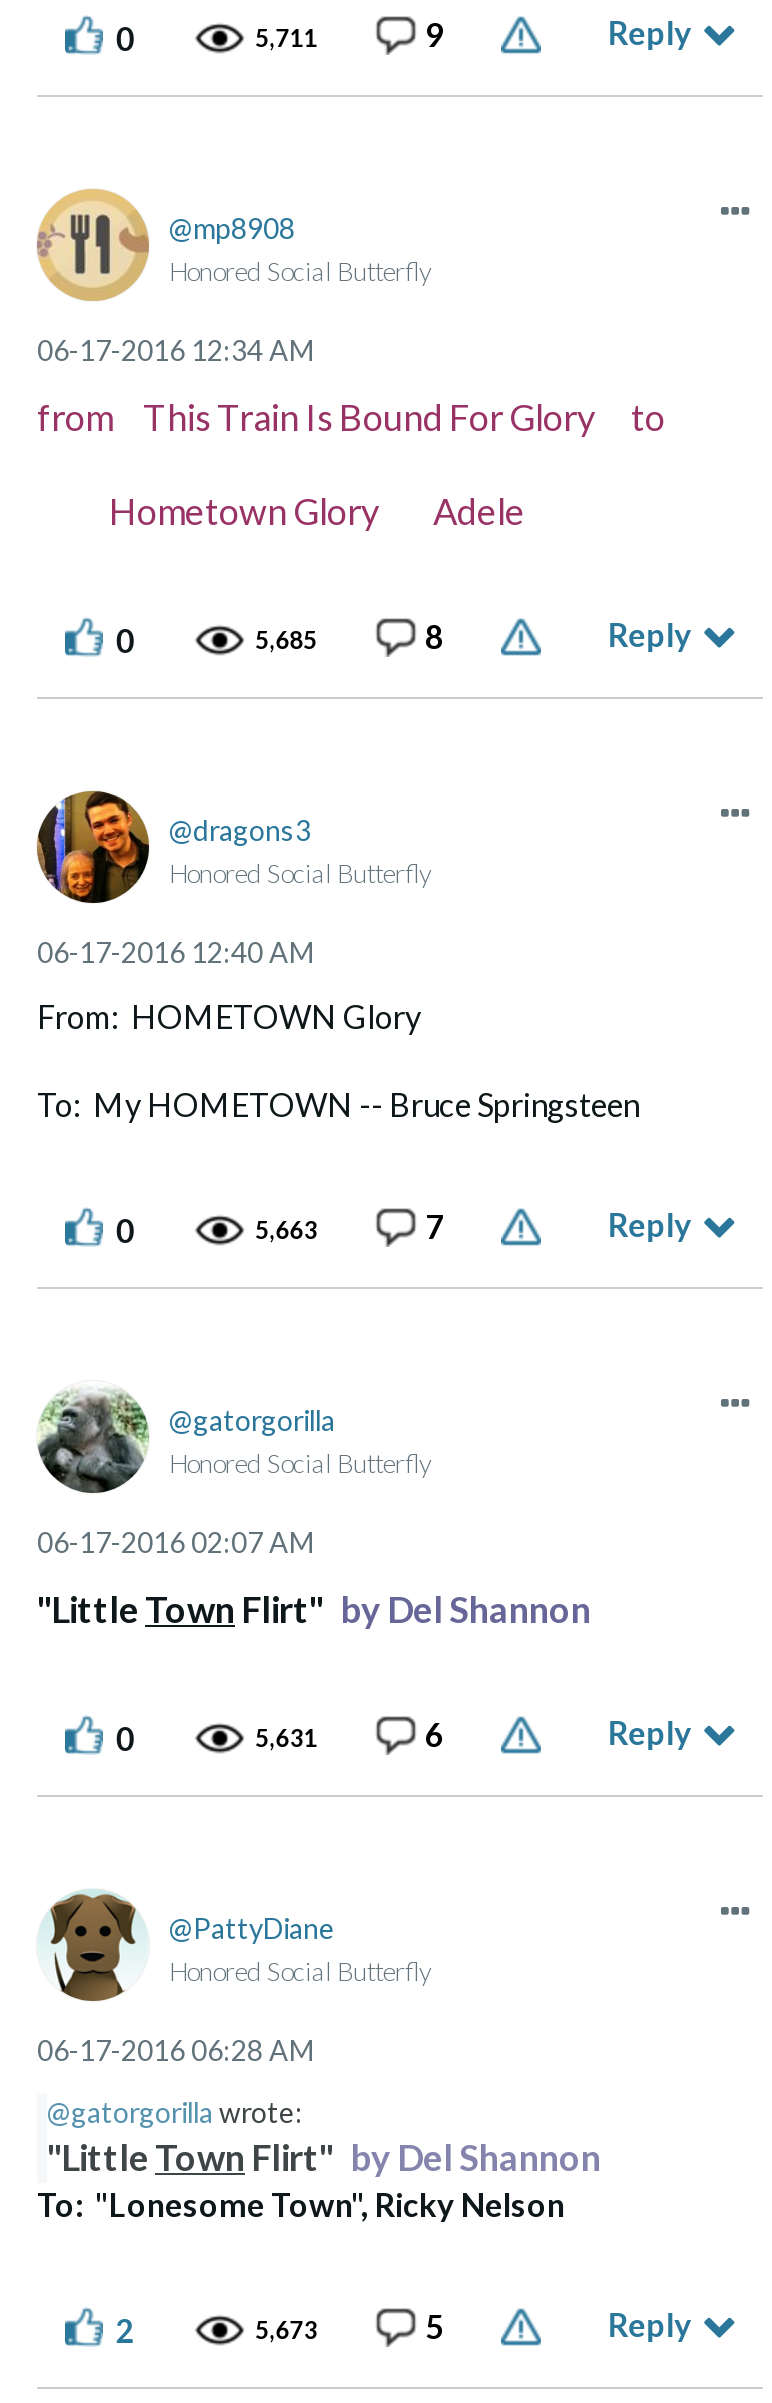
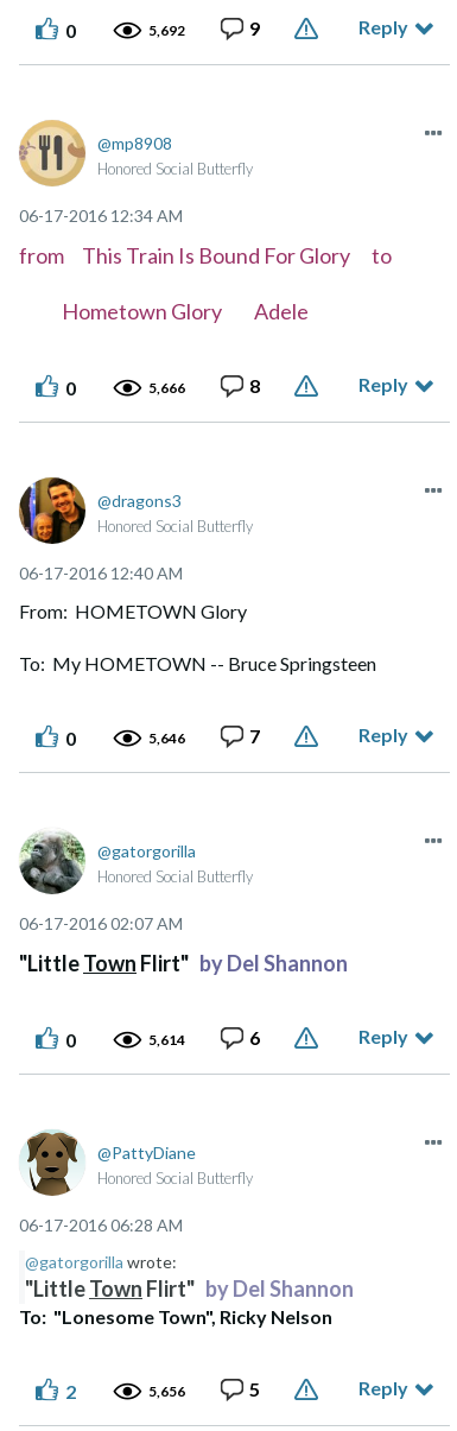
[255,22,317,52] 5,711 -> [149,21,185,39] 5,692
[255,624,317,654] 5,685 -> [149,378,185,396] 5,666
[255,1214,317,1244] 5,663 -> [149,729,185,747] 5,646
[255,1722,317,1752] 5,631 -> [149,1030,185,1048] 5,614
[255,2314,317,2344] 5,673 -> [149,1382,185,1400] 5,656

